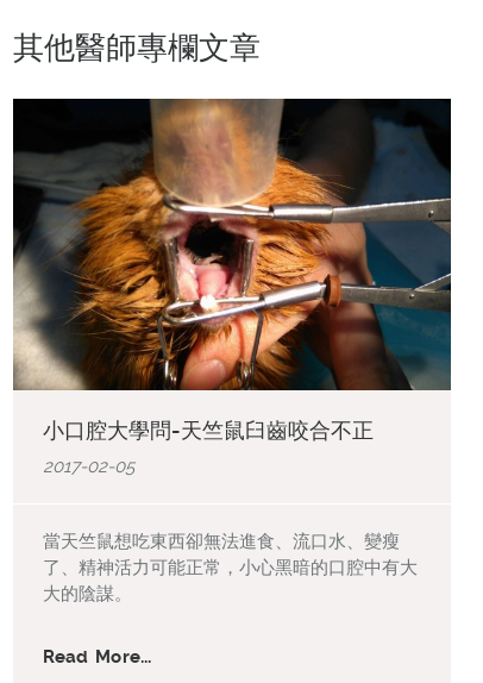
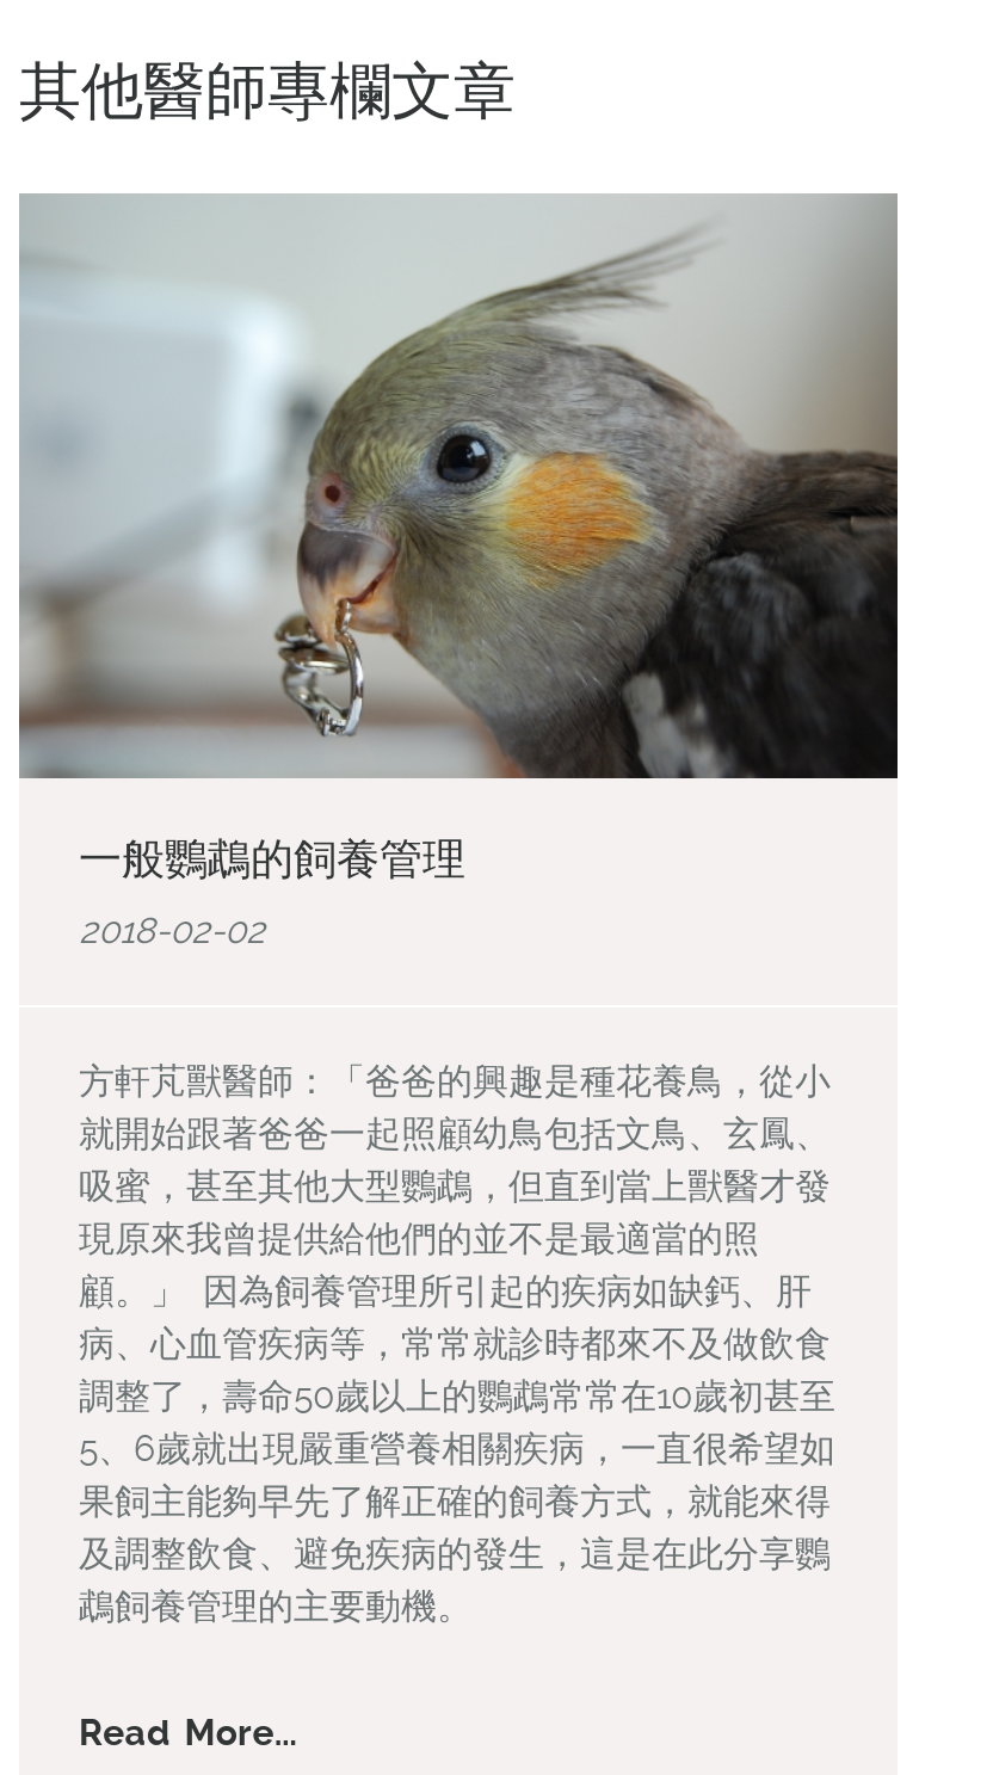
[12,98,452,443] [image] | 小口腔大學問-天竺鼠臼齒咬合不正 -> [19,193,900,884] [image] | 一般鸚鵡的飼養管理
[43,456,134,478] 2017-02-05 -> [79,910,265,953] 2018-02-02
[43,531,418,605] 當天竺鼠想吃東西卻無法進食、流口水、變瘦 | 了、精神活力可能正常，小心黑暗的口腔中有大 | 大的陰謀。 -> [79,1061,835,1629] 方軒芃獸醫師：「爸爸的興趣是種花養鳥，從小 | 就開始跟著爸爸一起照顧幼鳥包括文鳥、玄鳳、 | 吸蜜，甚至其他大型鸚鵡，但直到當上獸醫才發 | 現原來我曾提供給他們的並不是最適當的照 | 顧。」 因為飼養管理所引起的疾病如缺鈣、肝 | 病、心血管疾病等，常常就診時都來不及做飲食 | 調整了，壽命50歲以上的鸚鵡常常在10歲初甚至 | 5、6歲就出現嚴重營養相關疾病，一直很希望如 | 果飼主能夠早先了解正確的飼養方式，就能來得 | 及調整飲食、避免疾病的發生，這是在此分享鸚 | 鵡飼養管理的主要動機。

